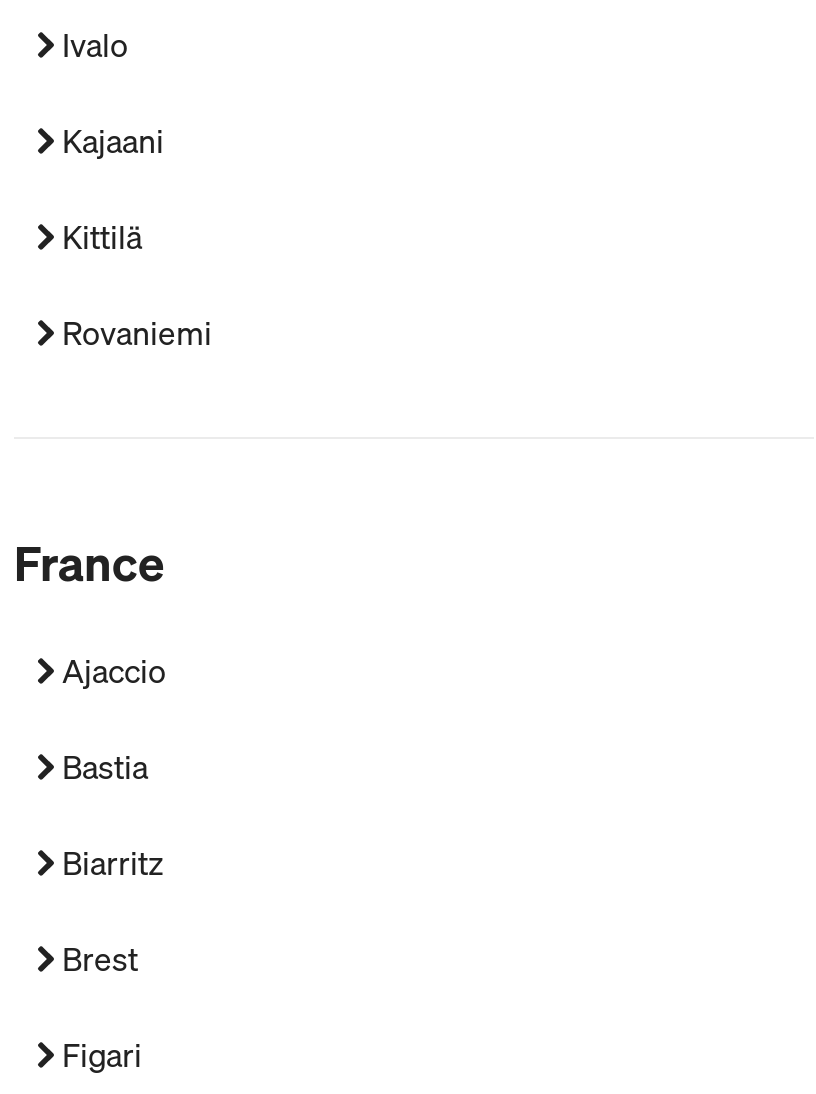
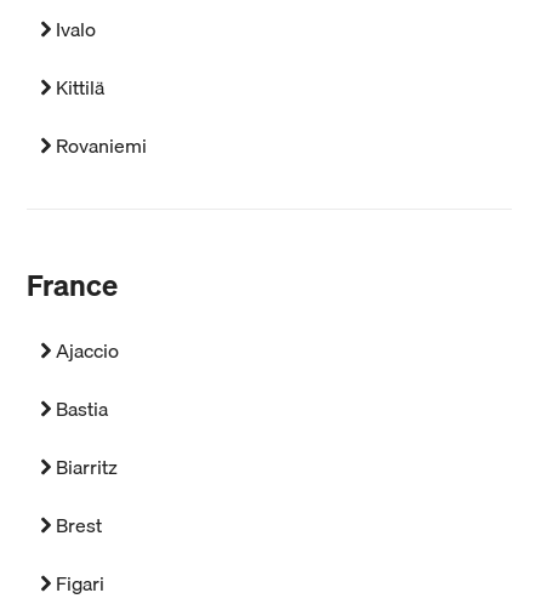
[62,115,164,167] Kajaani -> none

